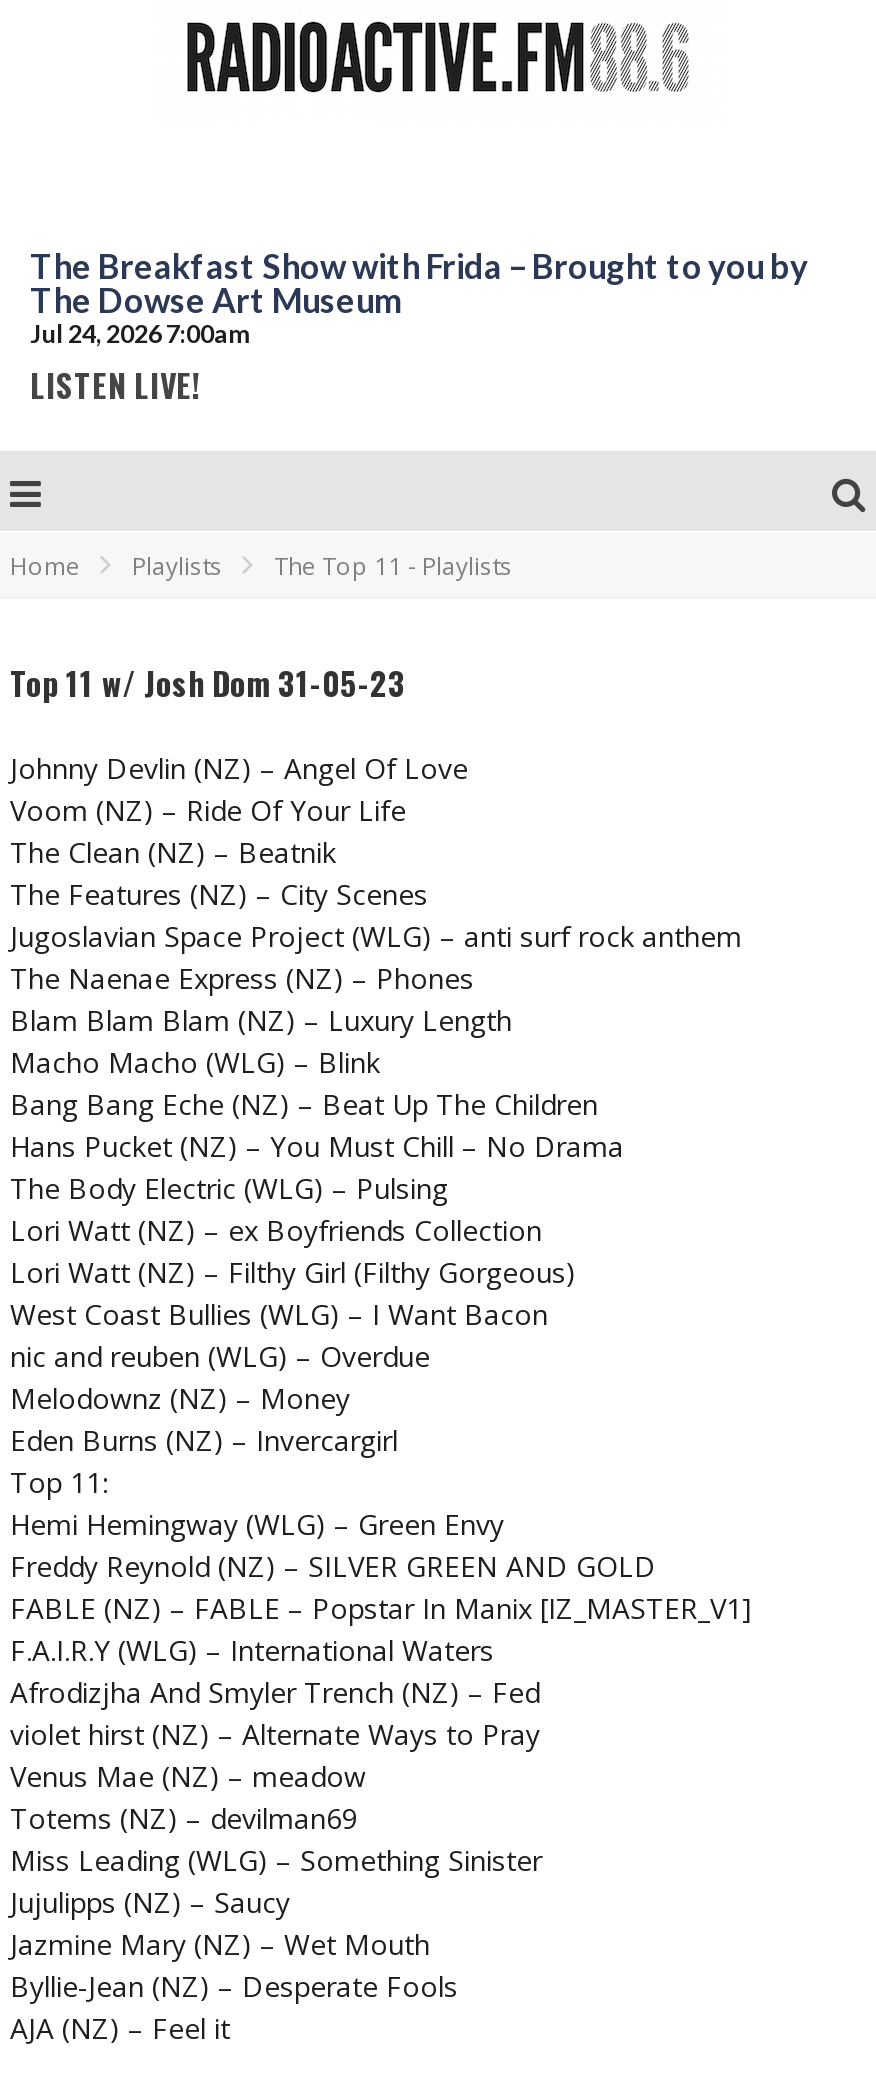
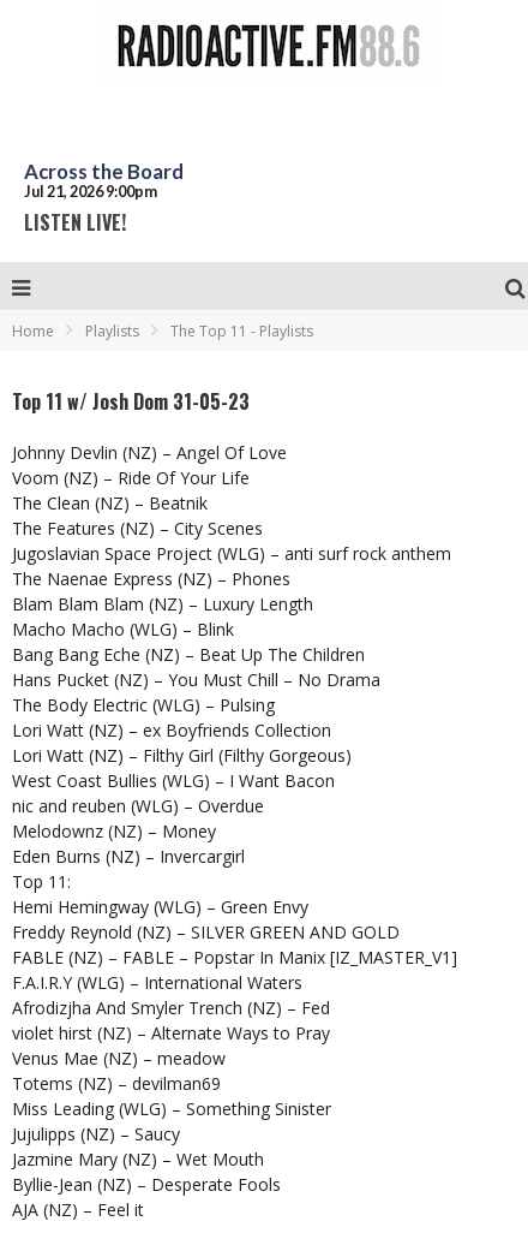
[30,245,808,349] The Breakfast Show with Frida – Brought to you by | The Dowse Art Museum | Jul 24, 2026 7:00am -> [24,159,184,201] Across the Board | Jul 21, 2026 9:00pm

